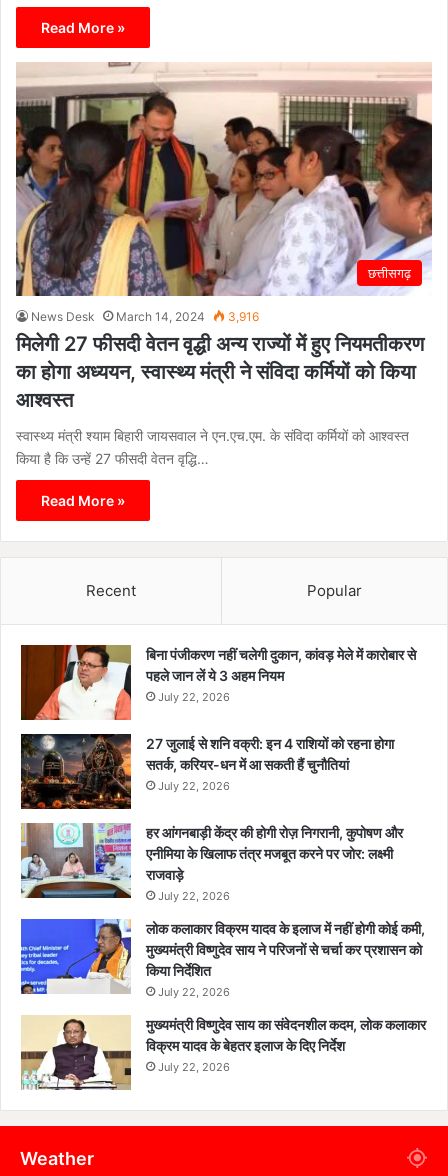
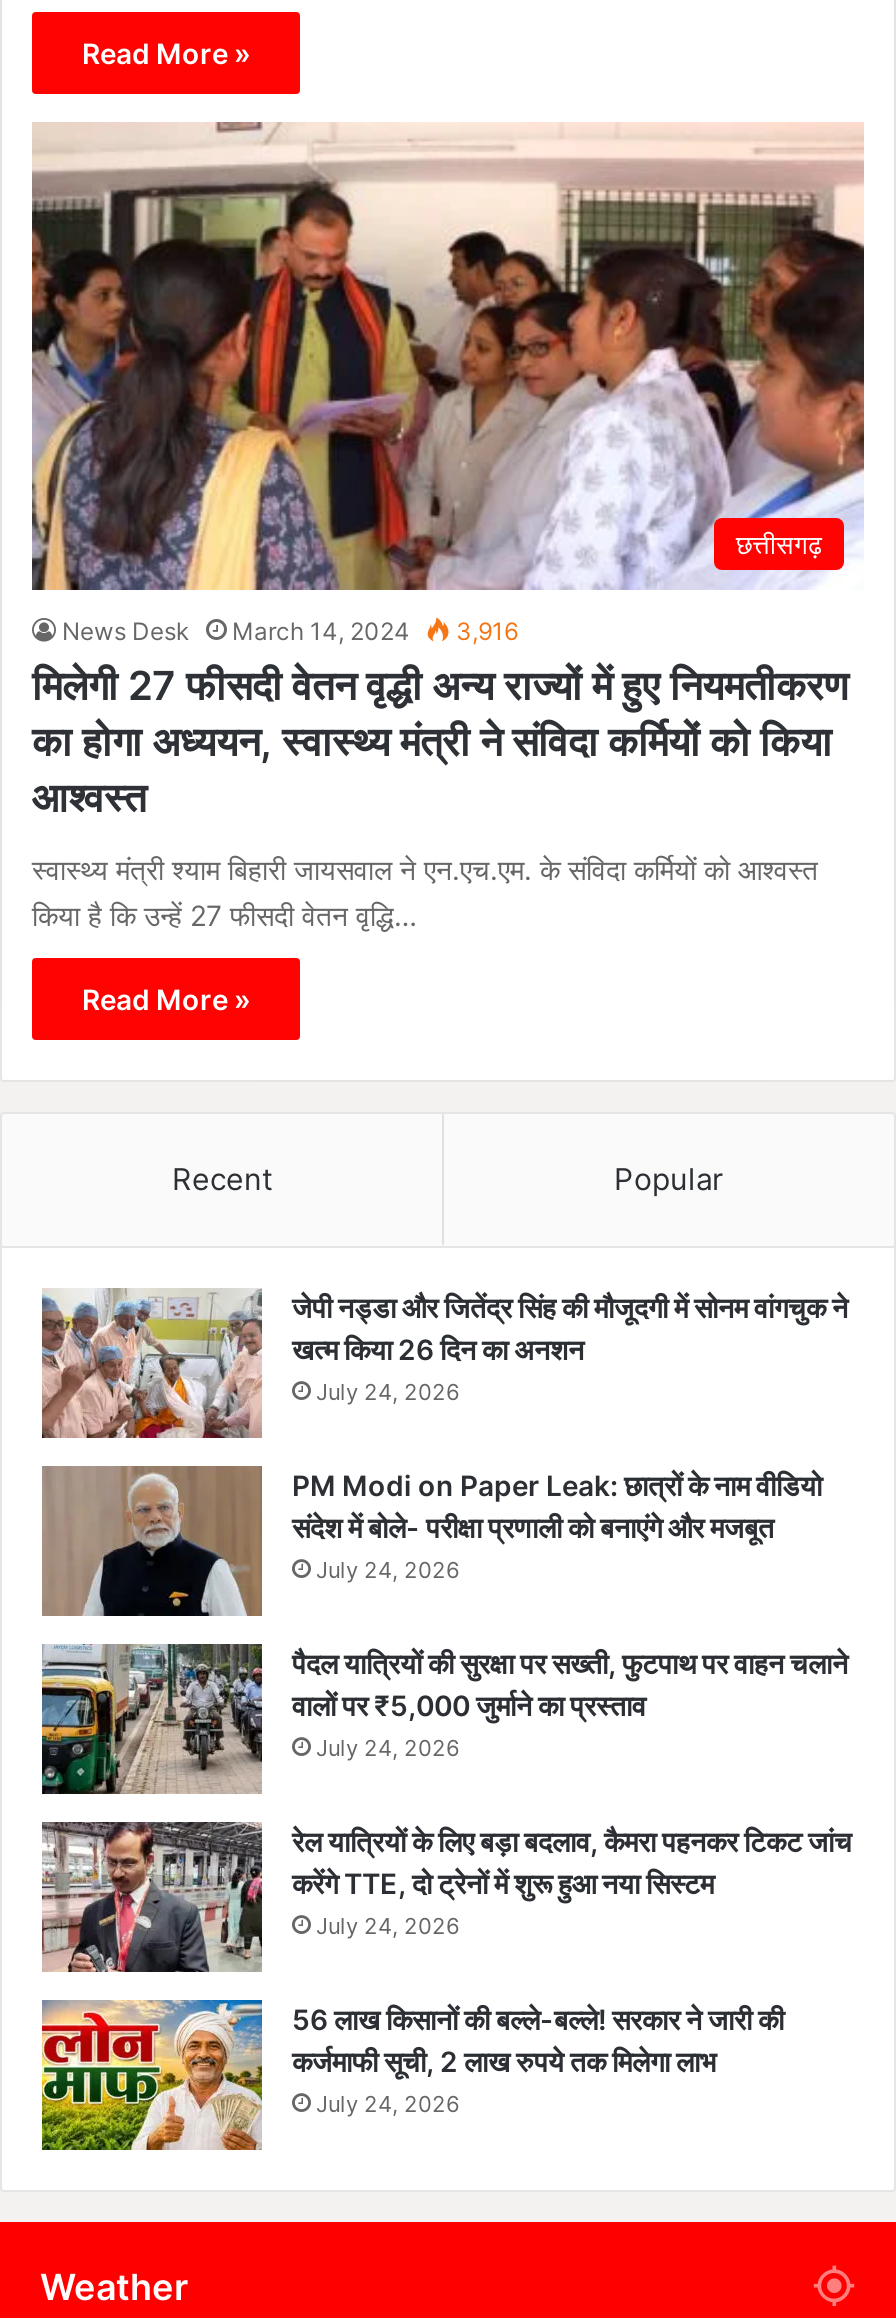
[20,644,416,721] [image] | बिना पंजीकरण नहीं चलेगी दुकान, कांवड़ मेले में कारोबार से | पहले जान लें ये 3 अहम नियम | July 22, 2026 -> [40,1288,848,1440] [image] | जेपी नड्डा और जितेंद्र सिंह की मौजूदगी में सोनम वांगचुक ने | खत्म किया 26 दिन का अनशन | July 24, 2026
[21,733,394,810] [image] | 27 जुलाई से शनि वक्री: इन 4 राशियों को रहना होगा | सतर्क, करियर-धन में आ सकती हैं चुनौतियां | July 22, 2026 -> [44,1464,822,1618] [image] | PM Modi on Paper Leak: छात्रों के नाम वीडियो | संदेश में बोले- परीक्षा प्रणाली को बनाएंगे और मजबूत | July 24, 2026
[21,823,403,903] [image] | हर आंगनबाड़ी केंद्र की होगी रोज़ निगरानी, कुपोषण और | एनीमिया के खिलाफ तंत्र मजबूत करने पर जोर: लक्ष्मी | राजवाड़े | July 22, 2026 -> [40,1642,848,1796] [image] | पैदल यात्रियों की सुरक्षा पर सख्ती, फुटपाथ पर वाहन चलाने | वालों पर ₹5,000 जुर्माने का प्रस्ताव | July 24, 2026
[20,918,425,999] [image] | लोक कलाकार विक्रम यादव के इलाज में नहीं होगी कोई कमी, | मुख्यमंत्री विष्णुदेव साय ने परिजनों से चर्चा कर प्रशासन को | किया निर्देशित | July 22, 2026 -> [40,1820,852,1974] [image] | रेल यात्रियों के लिए बड़ा बदलाव, कैमरा पहनकर टिकट जांच | करेंगे TTE, दो ट्रेनों में शुरू हुआ नया सिस्टम | July 24, 2026
[21,1015,426,1090] [image] | मुख्यमंत्री विष्णुदेव साय का संवेदनशील कदम, लोक कलाकार | विक्रम यादव के बेहतर इलाज के दिए निर्देश | July 22, 2026 -> [40,1998,784,2152] [image] | 56 लाख किसानों की बल्ले-बल्ले! सरकार ने जारी की | कर्जमाफी सूची, 2 लाख रुपये तक मिलेगा लाभ | July 24, 2026

